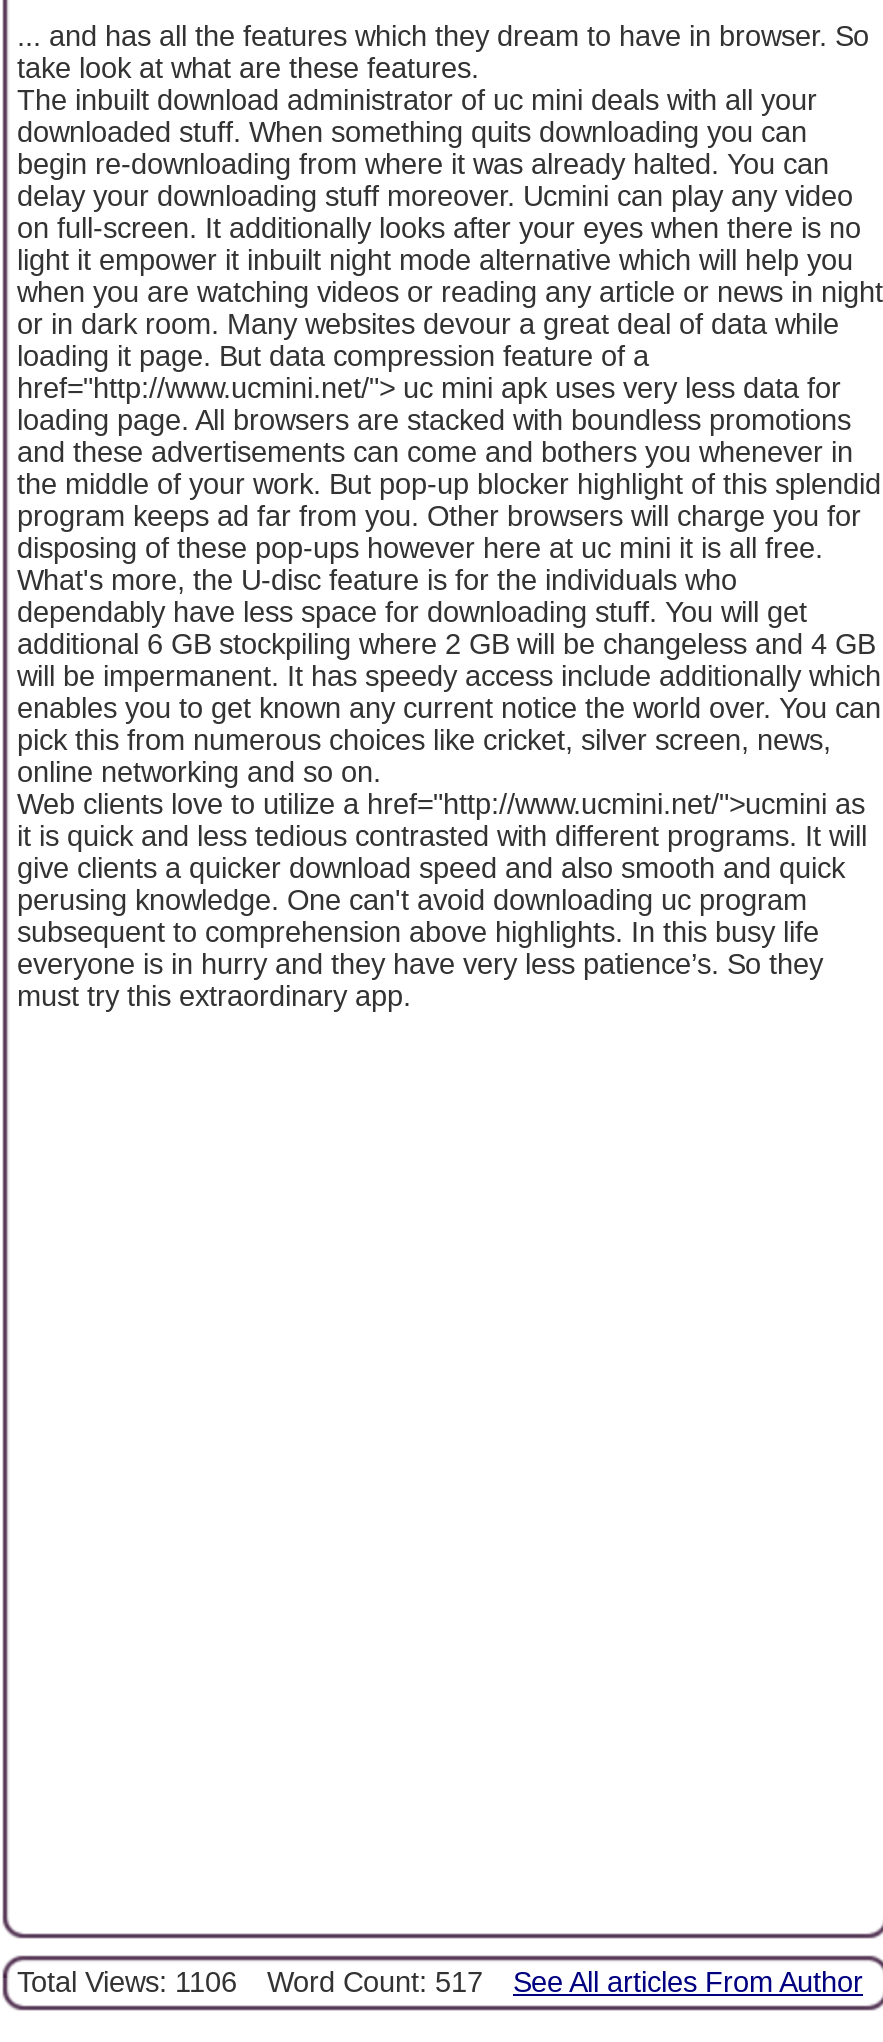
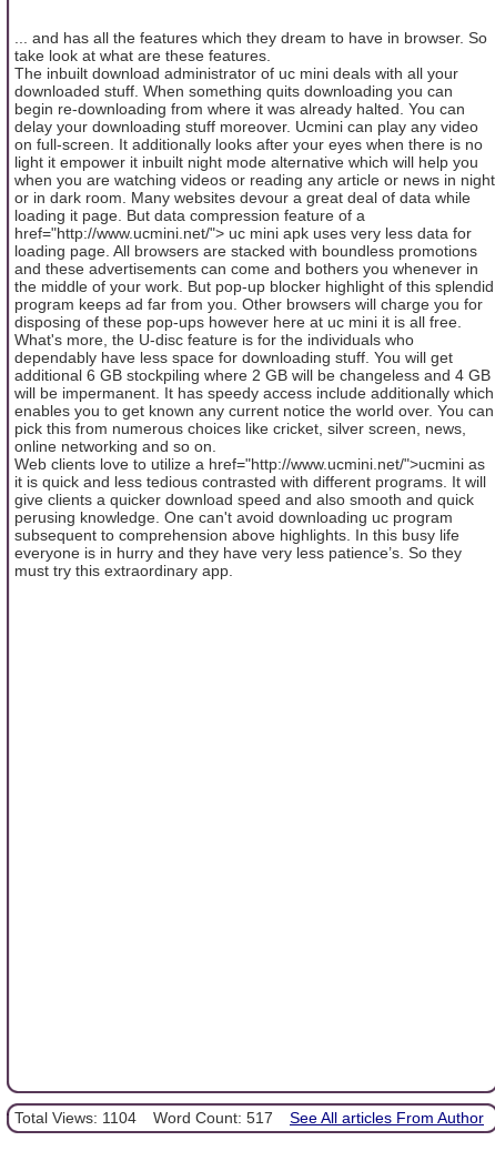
[17,1966,863,1998] Total Views: 1106 Word Count: 517 See All articles From Author -> [14,1109,484,1127] Total Views: 1104 Word Count: 517 See All articles From Author

